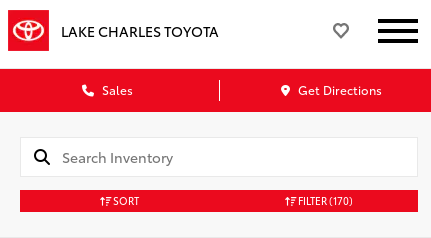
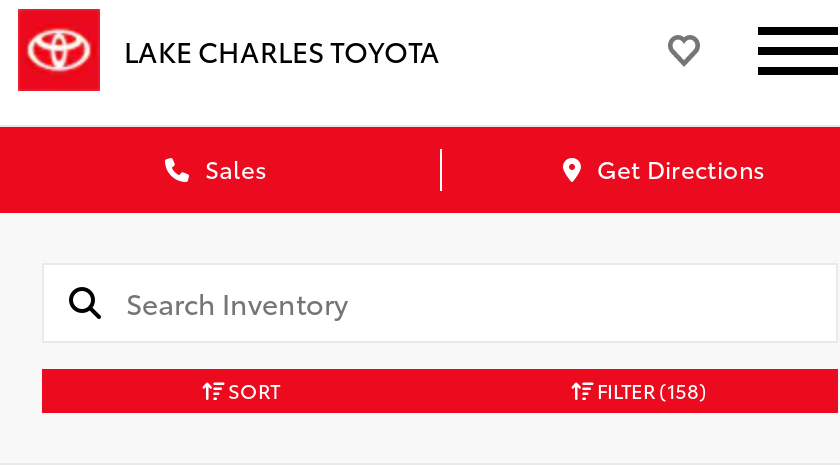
[295,193,352,208] FILTER (170) -> [593,375,707,405] FILTER (158)

